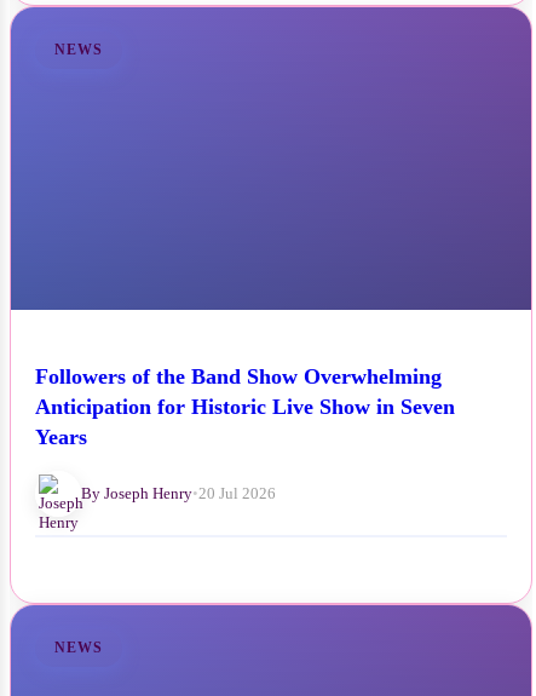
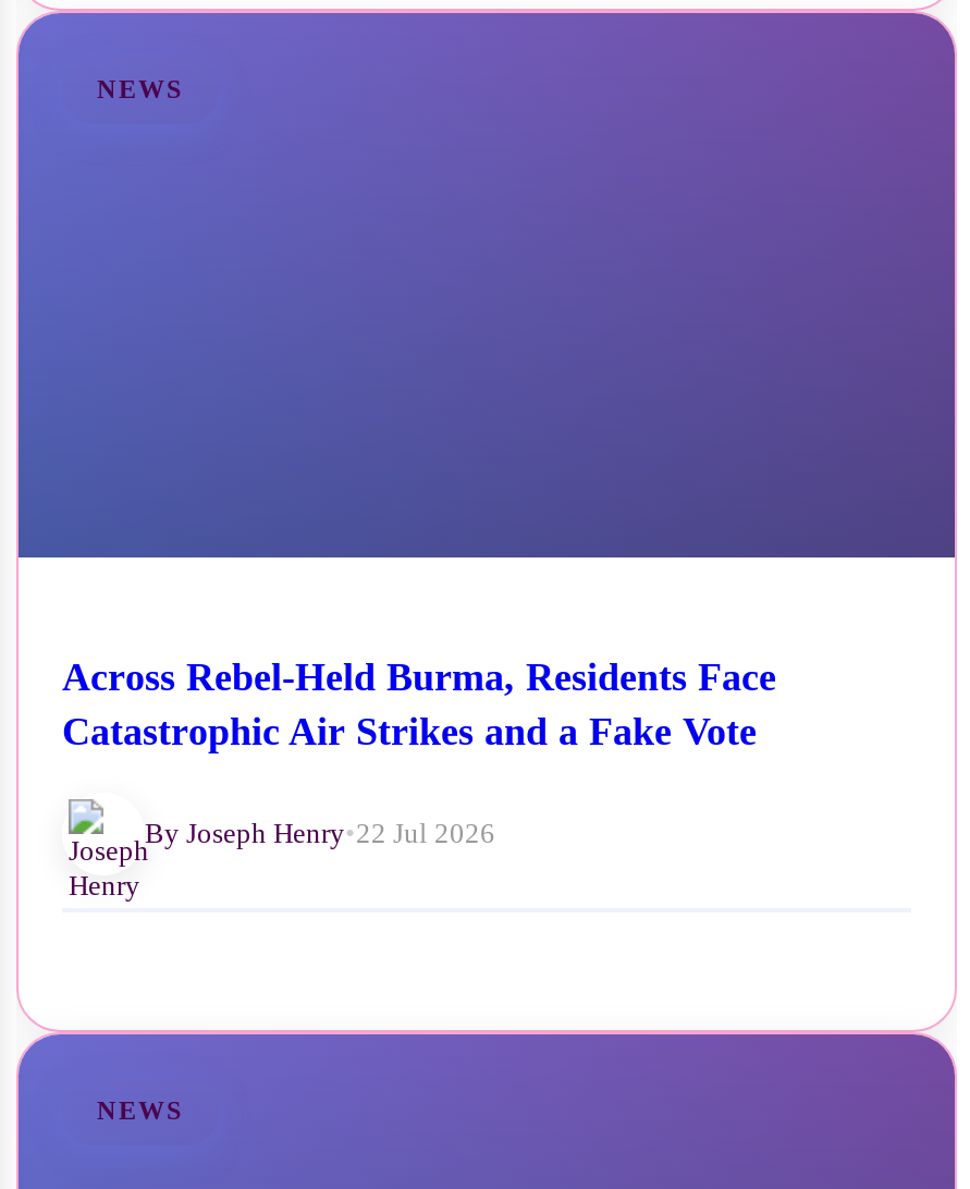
[35,364,455,448] Followers of the Band Show Overwhelming | Anticipation for Historic Live Show in Seven | Years -> [62,654,776,752] Across Rebel-Held Burma, Residents Face | Catastrophic Air Strikes and a Fake Vote
[81,484,276,502] By Joseph Henry • 20 Jul 2026 -> [145,816,495,848] By Joseph Henry • 22 Jul 2026

